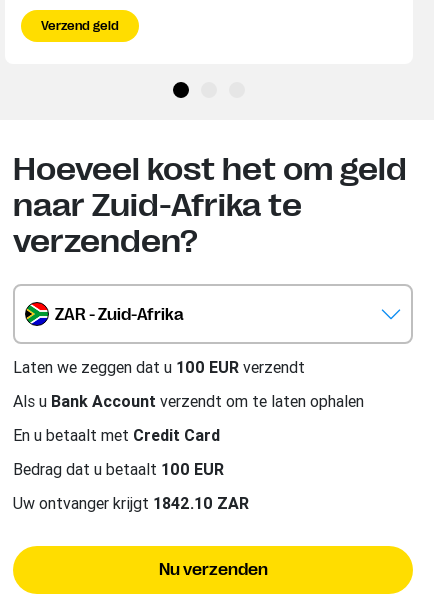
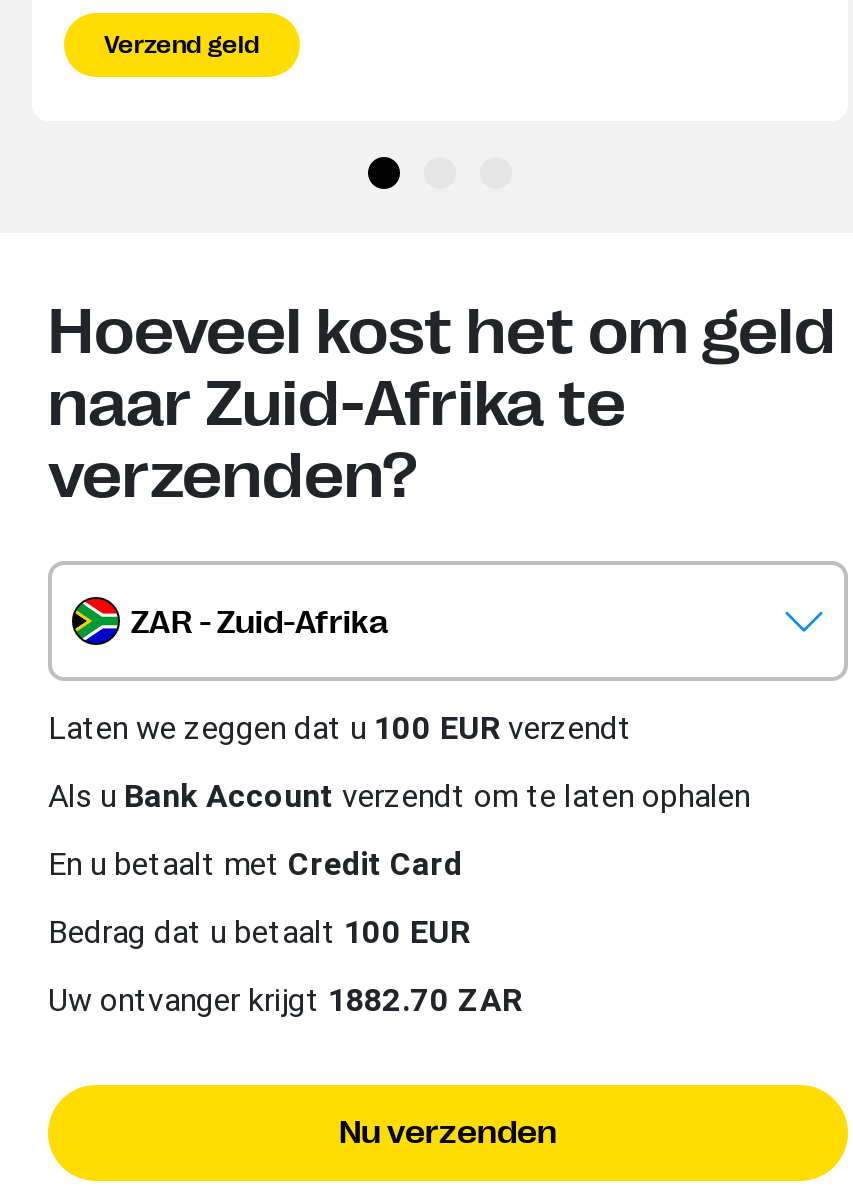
[13,493,249,513] Uw ontvanger krijgt 1842.10 ZAR -> [48,979,522,1019] Uw ontvanger krijgt 1882.70 ZAR

